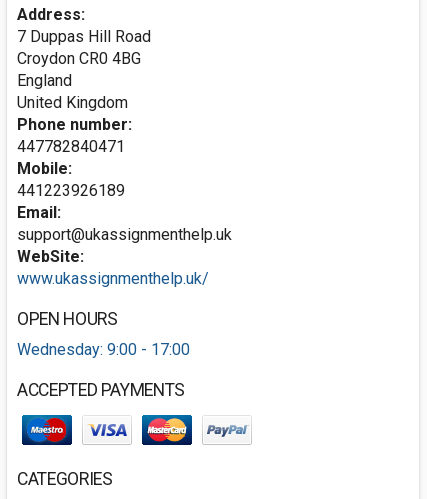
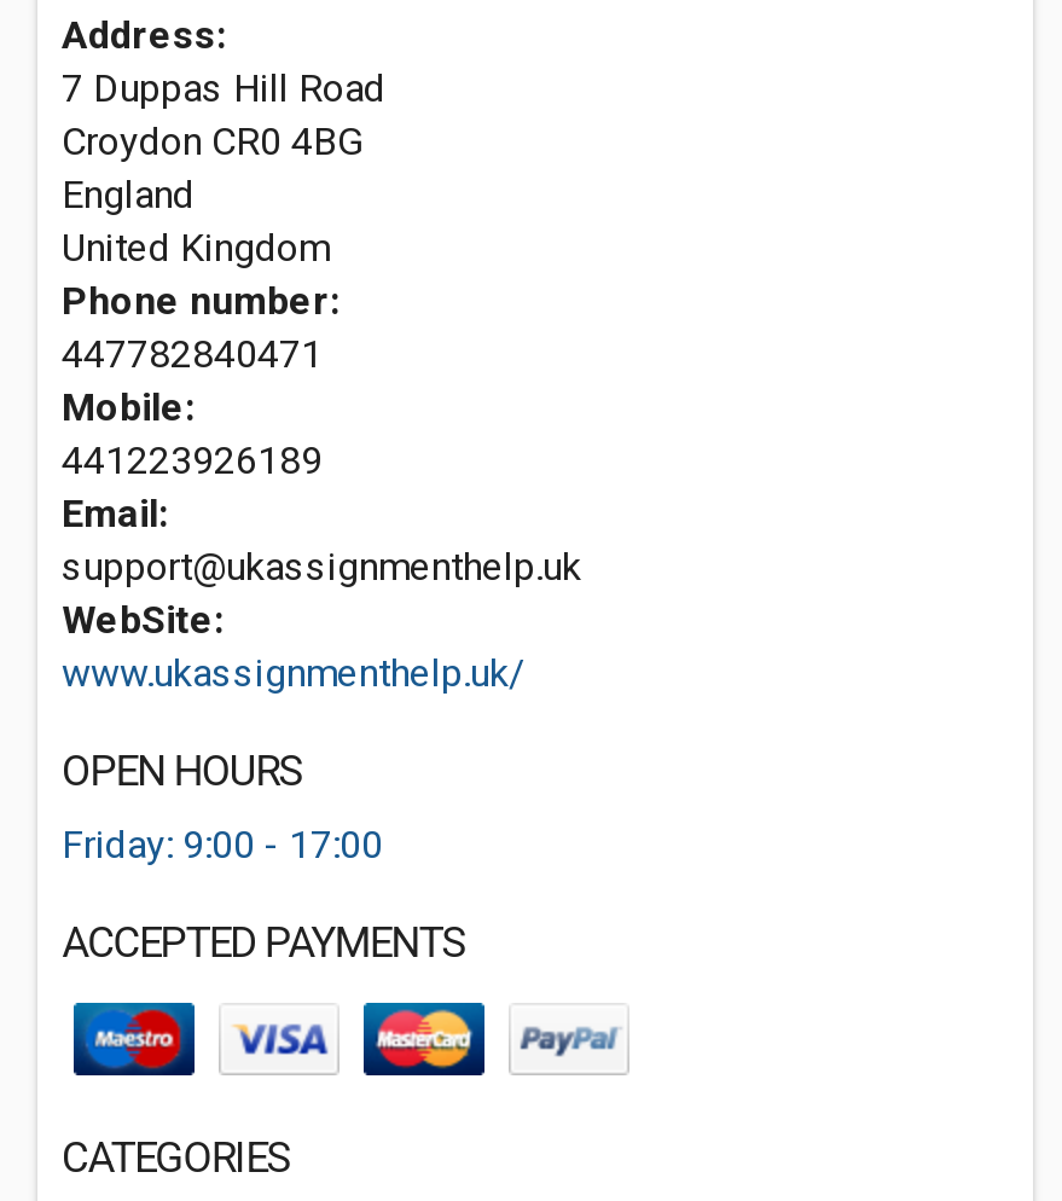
[17,340,190,359] Wednesday: 9:00 - 17:00 -> [62,822,383,868] Friday: 9:00 - 17:00

